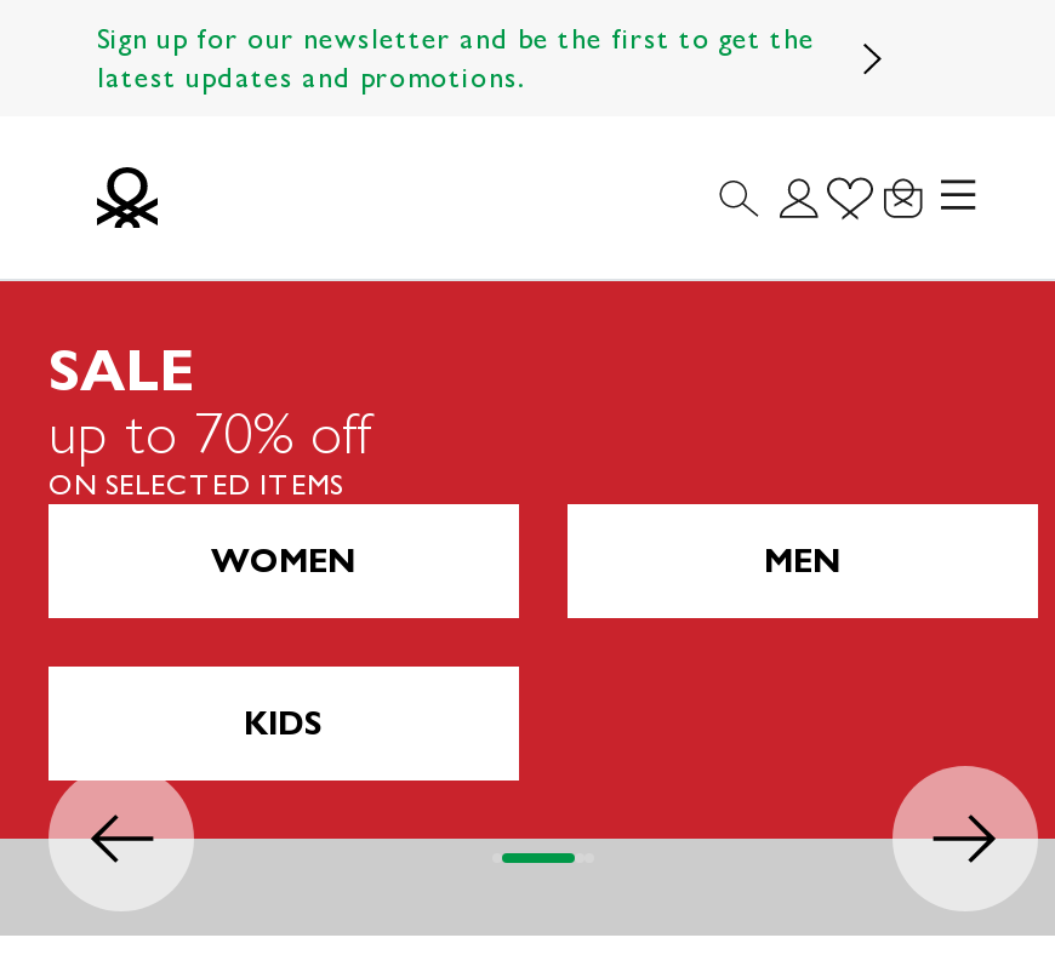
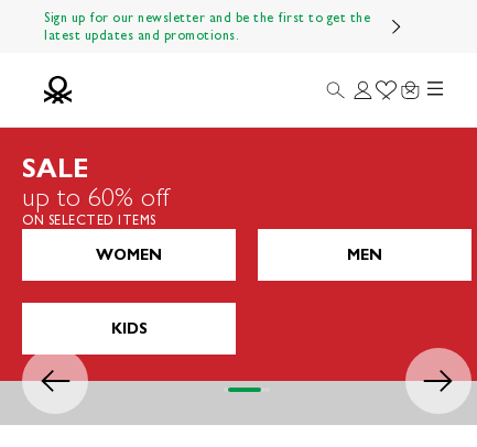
[49,398,373,468] up to 70% off -> [22,181,170,212] up to 60% off

